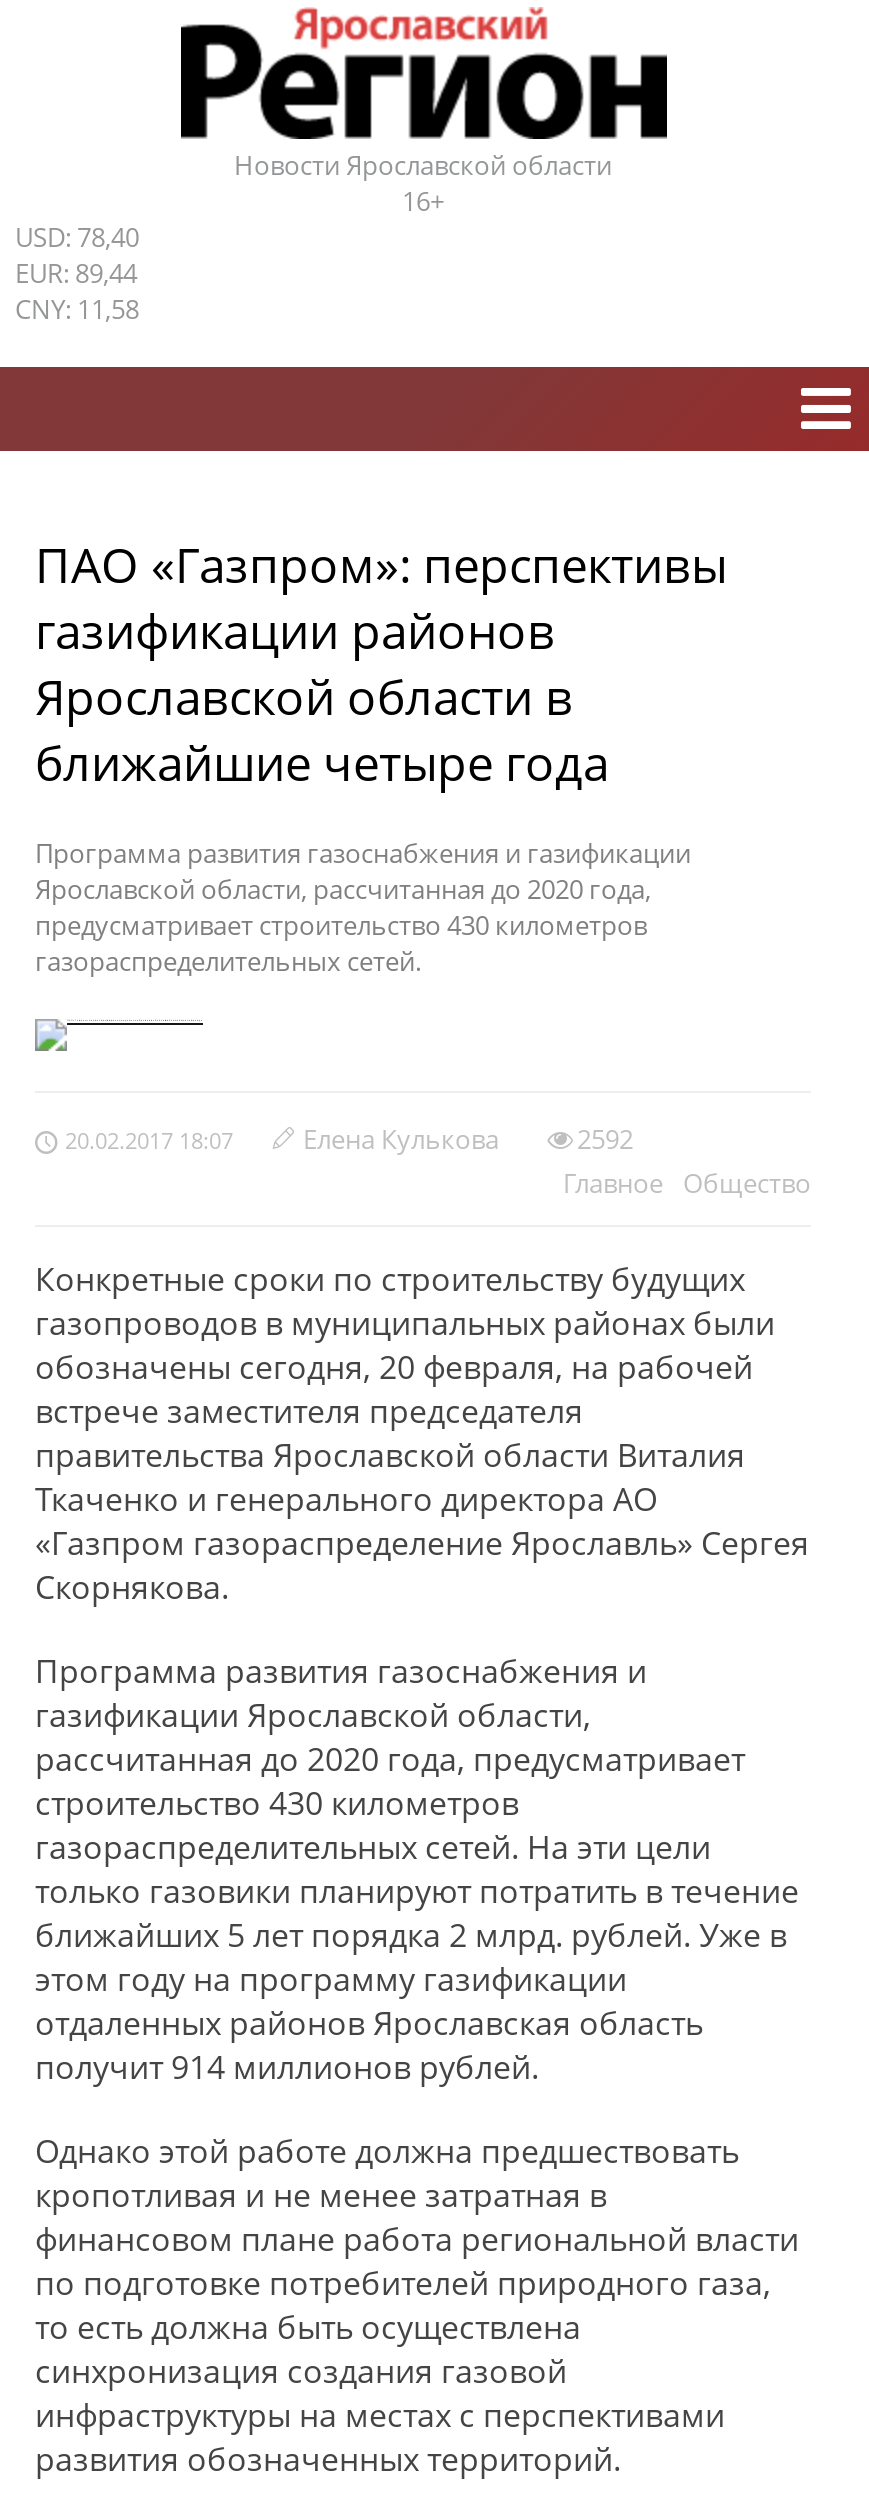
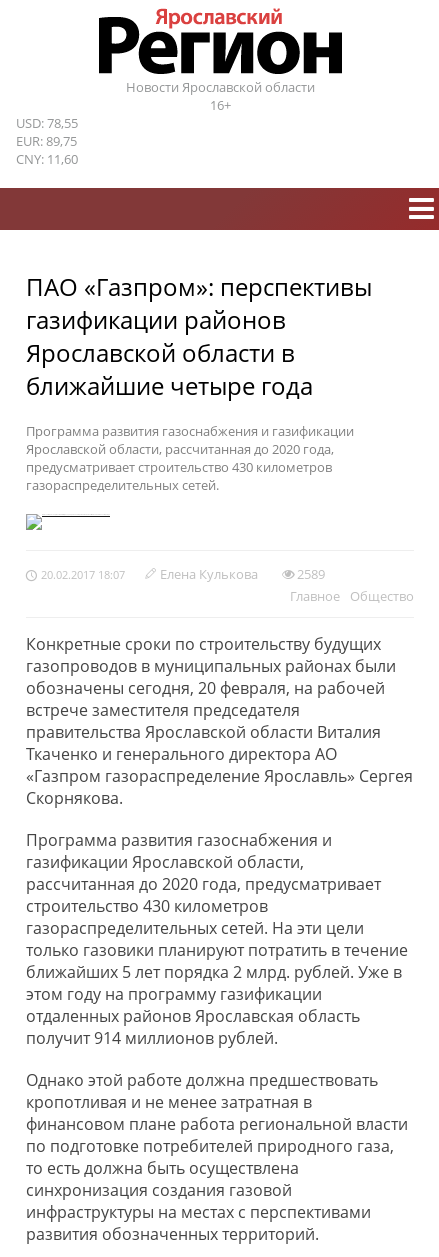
[15,219,139,255] USD: 78,40 -> [16,114,78,132] USD: 78,55
[15,255,137,291] EUR: 89,44 -> [16,132,77,150] EUR: 89,75
[15,291,139,327] CNY: 11,58 -> [16,150,78,168] CNY: 11,60
[577,1121,633,1157] 2592 -> [297,565,325,583] 2589

